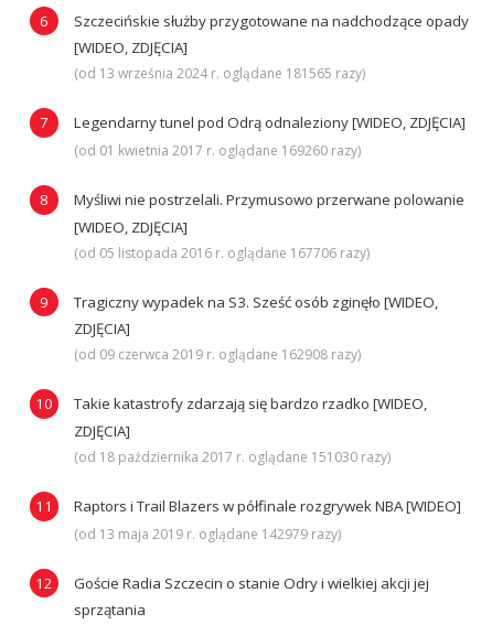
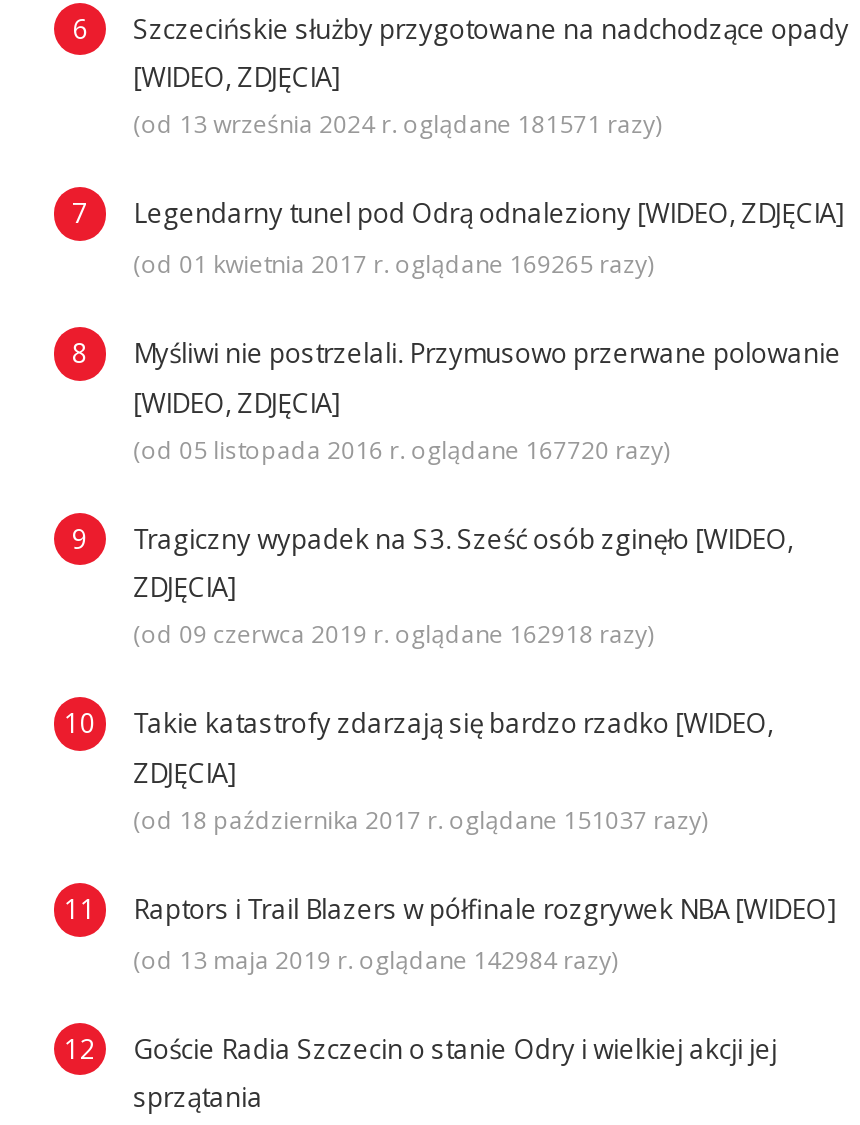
[73,64,365,83] (od 13 września 2024 r. oglądane 181565 razy) -> [133,107,661,141] (od 13 września 2024 r. oglądane 181571 razy)
[73,141,360,160] (od 01 kwietnia 2017 r. oglądane 169260 razy) -> [133,247,653,281] (od 01 kwietnia 2017 r. oglądane 169265 razy)
[73,243,369,262] (od 05 listopada 2016 r. oglądane 167706 razy) -> [133,432,669,466] (od 05 listopada 2016 r. oglądane 167720 razy)
[73,345,360,364] (od 09 czerwca 2019 r. oglądane 162908 razy) -> [133,617,653,651] (od 09 czerwca 2019 r. oglądane 162918 razy)
[73,447,390,466] (od 18 października 2017 r. oglądane 151030 razy) -> [133,803,707,837] (od 18 października 2017 r. oglądane 151037 razy)
[73,524,340,543] (od 13 maja 2019 r. oglądane 142979 razy) -> [133,942,617,976] (od 13 maja 2019 r. oglądane 142984 razy)

